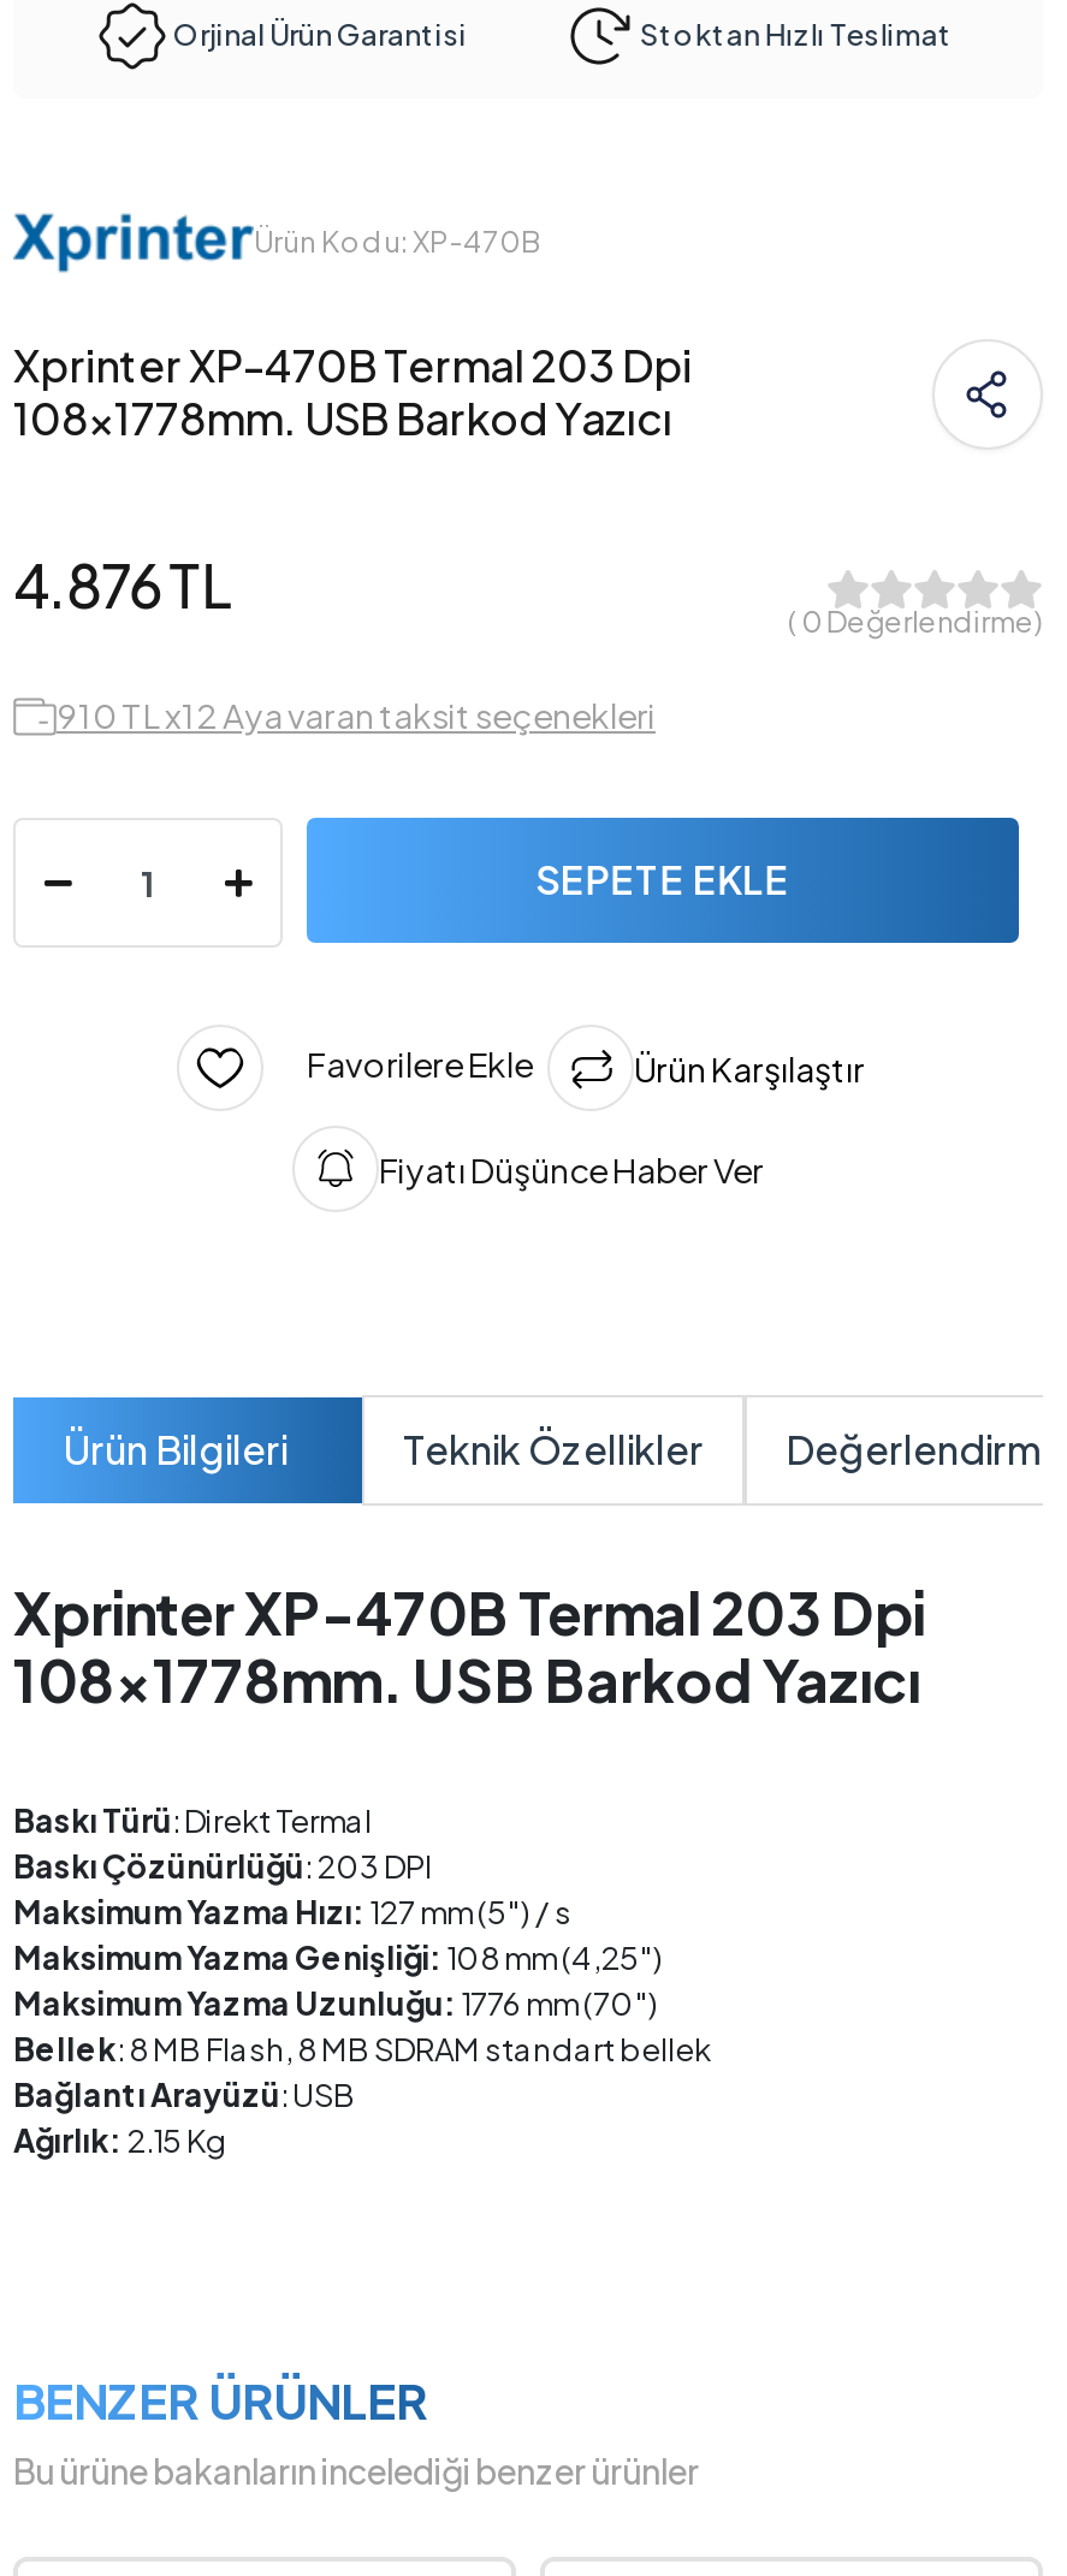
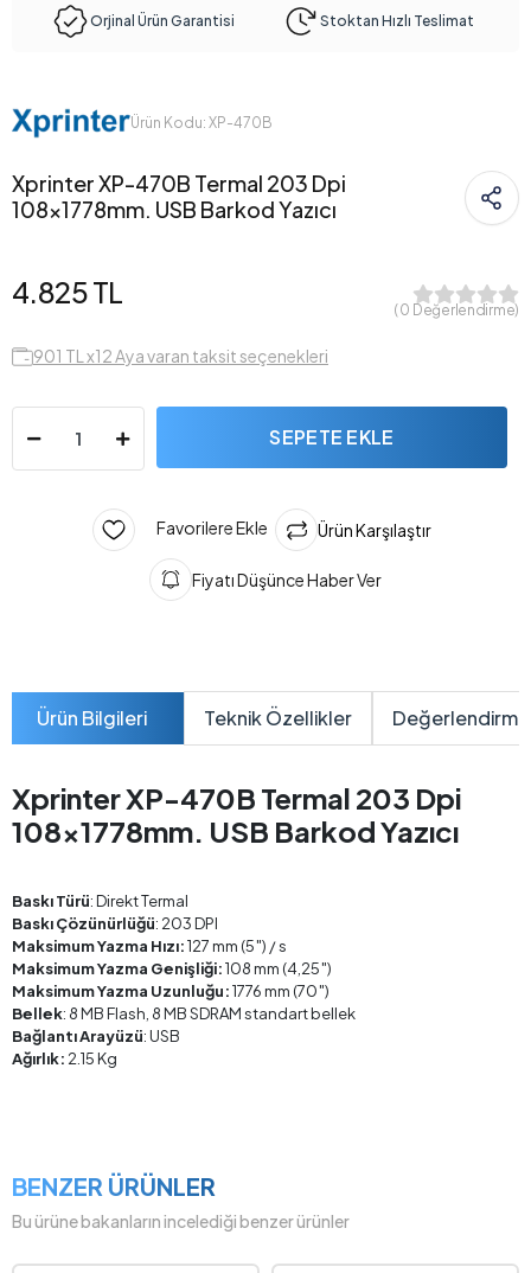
[13,548,231,621] 4.876 TL -> [12,274,123,309] 4.825 TL
[57,693,656,736] 910 TL x12 Aya varan taksit seçenekleri -> [33,345,328,366] 901 TL x12 Aya varan taksit seçenekleri

